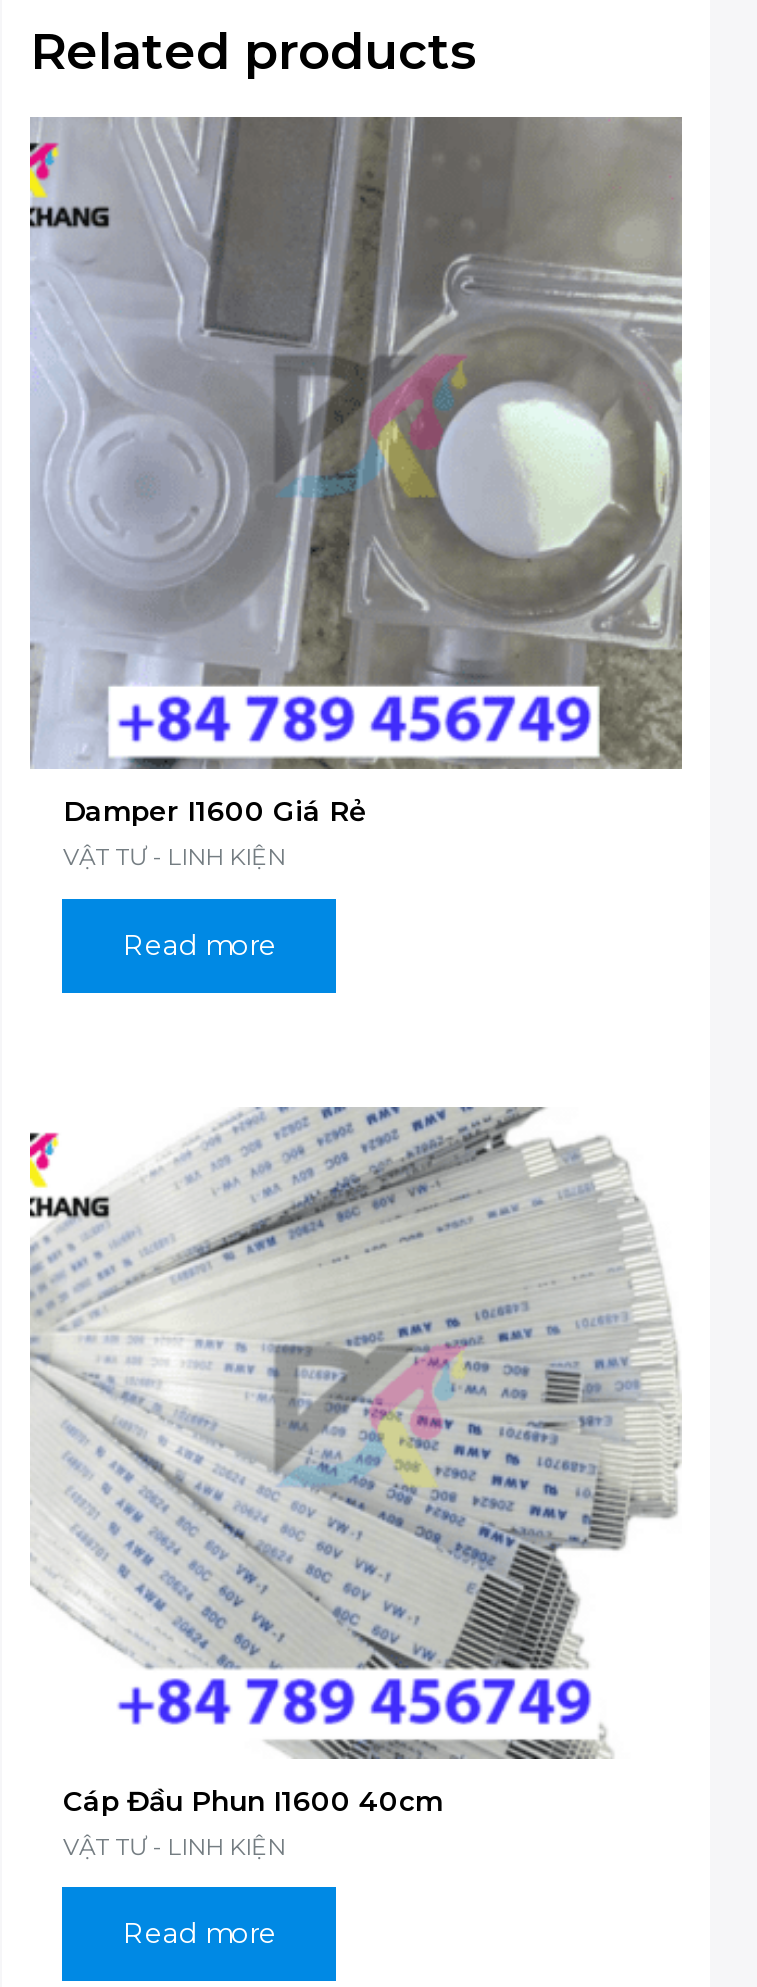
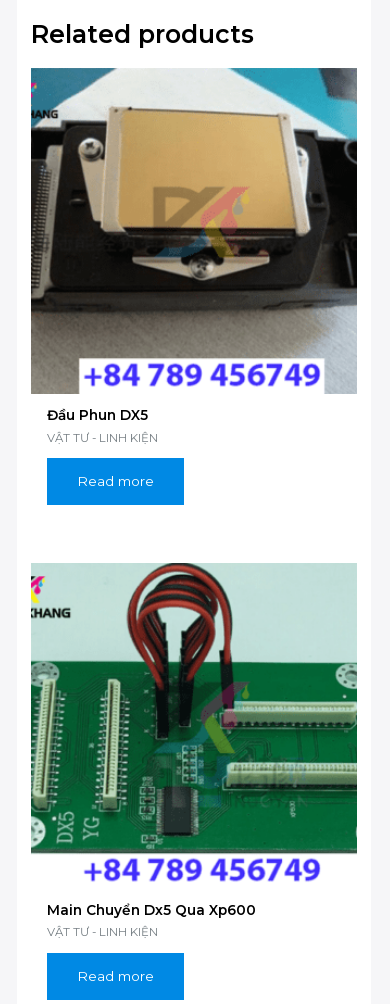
[28,115,682,827] [image] | Damper I1600 Giá Rẻ -> [30,67,358,423] [image] | Đầu Phun DX5
[30,1105,682,1816] [image] | Cáp Đầu Phun I1600 40cm -> [30,563,358,917] [image] | Main Chuyển Dx5 Qua Xp600

